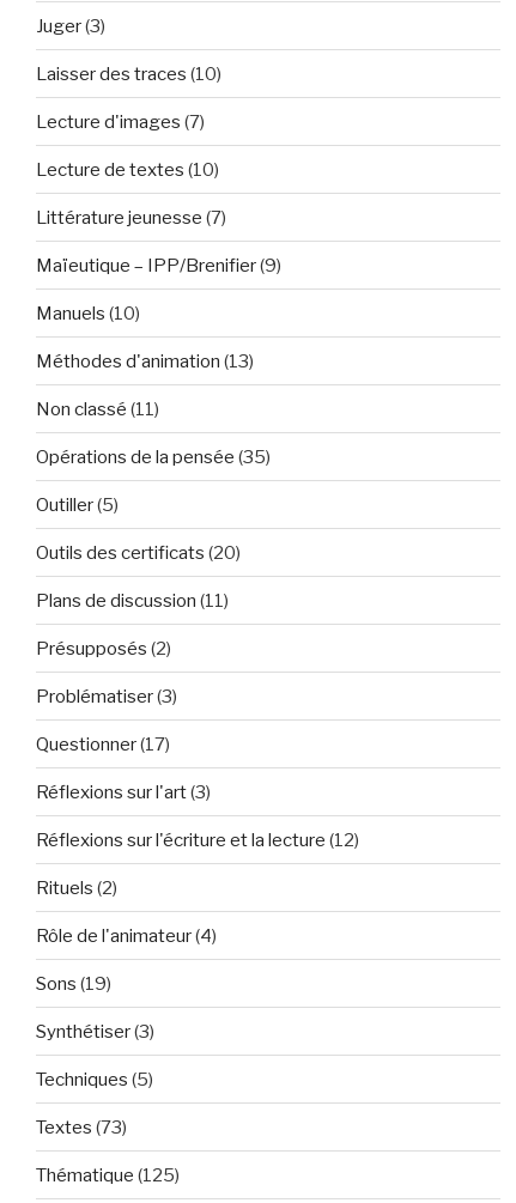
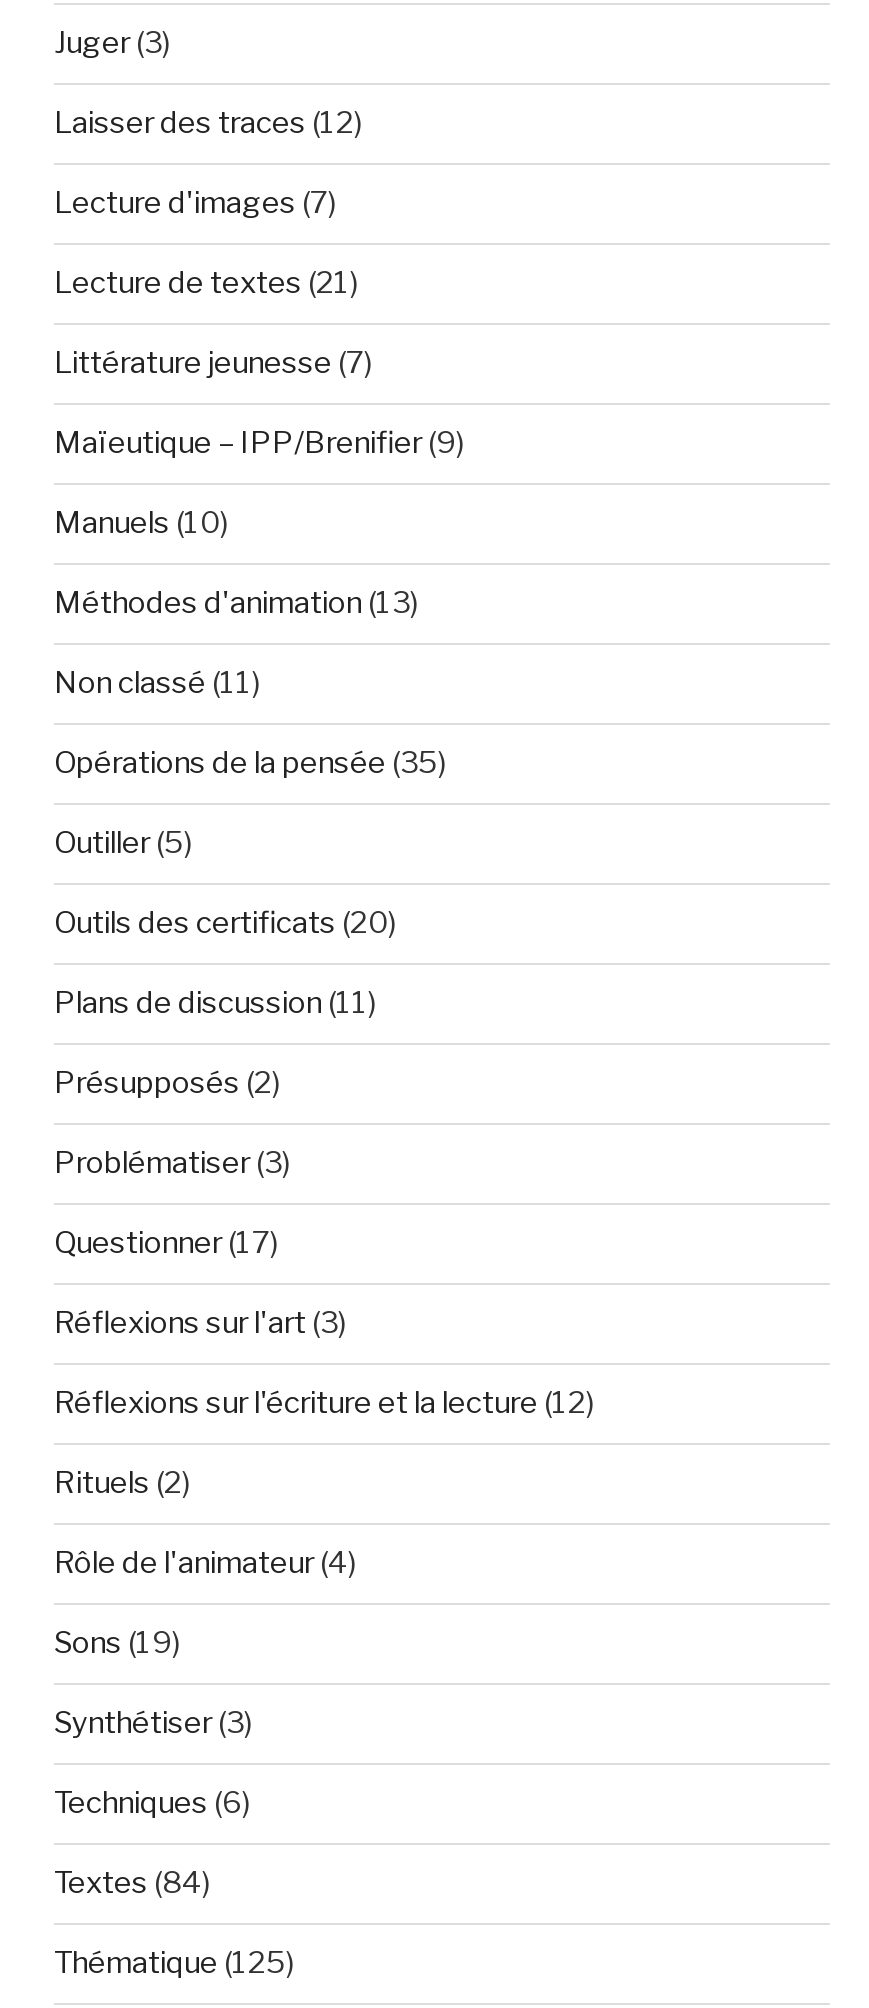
[36,63,221,85] Laisser des traces (10) -> [54,106,362,142] Laisser des traces (12)
[36,159,219,181] Lecture de textes (10) -> [54,266,358,302] Lecture de textes (21)
[36,1069,153,1090] Techniques (5) -> [54,1786,250,1822] Techniques (6)
[36,1117,127,1138] Textes (73) -> [54,1866,210,1902] Textes (84)

